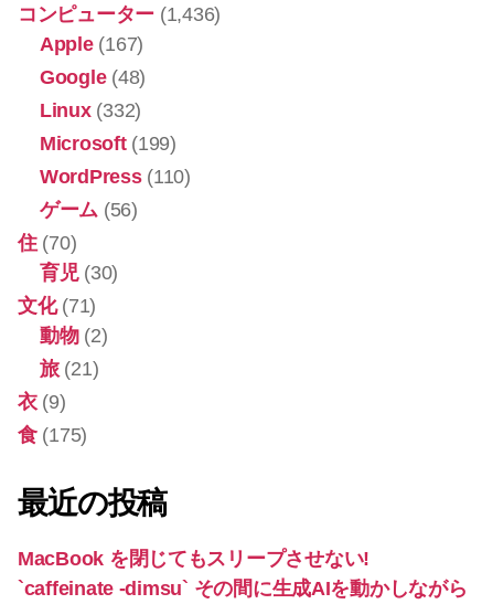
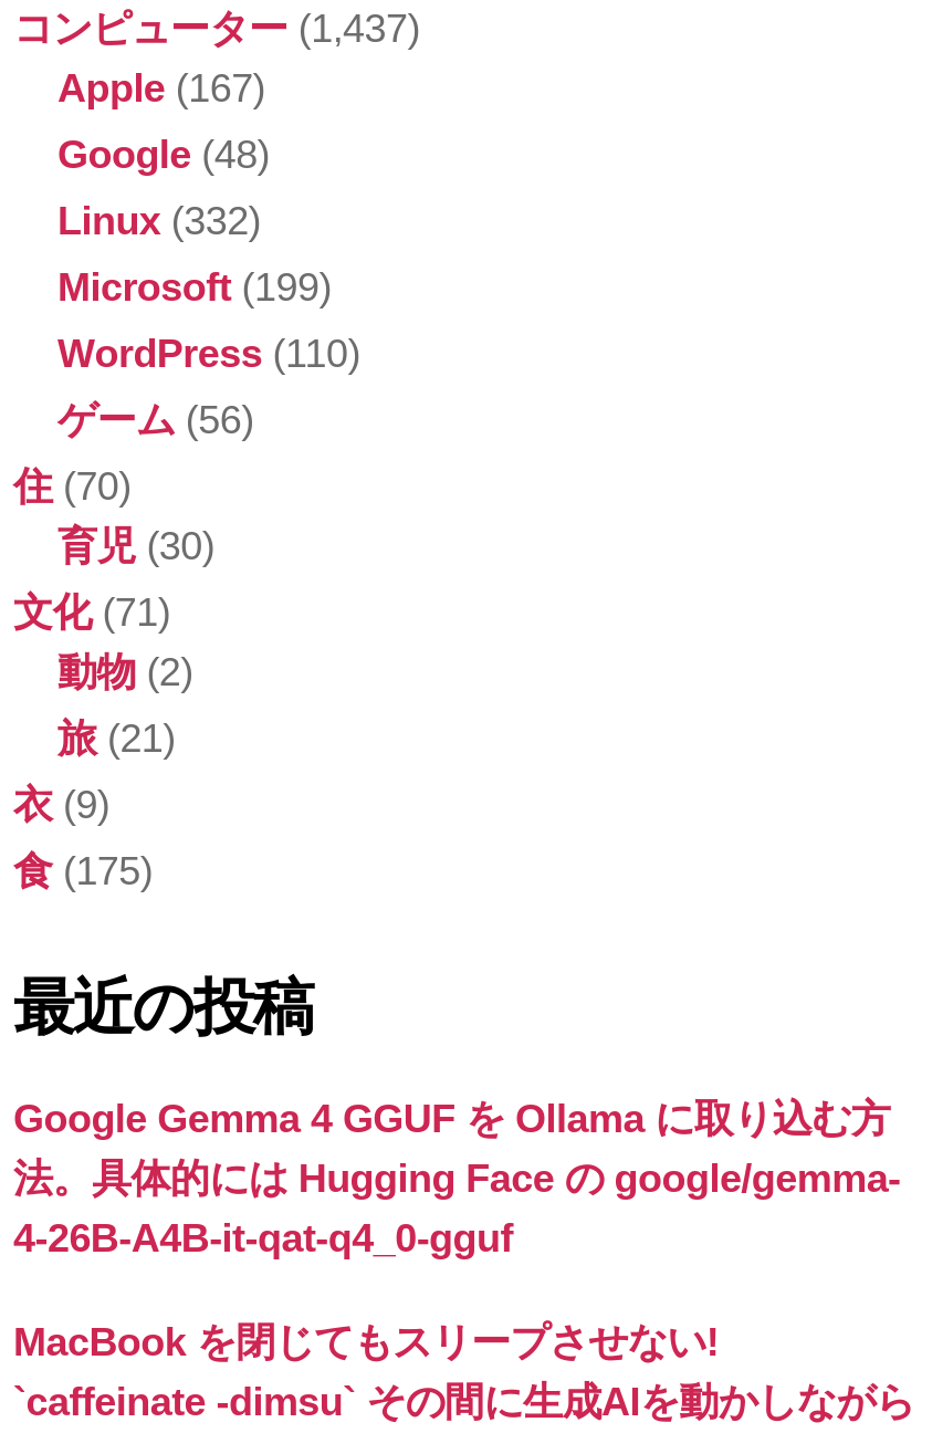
[18,3,221,25] コンピューター(1,436) -> [13,7,420,51] コンピューター(1,437)
none -> [13,1097,901,1261] Google Gemma 4 GGUF を Ollama に取り込む方 | 法。具体的には Hugging Face の google/gemma- | 4-26B-A4B-it-qat-q4_0-gguf

